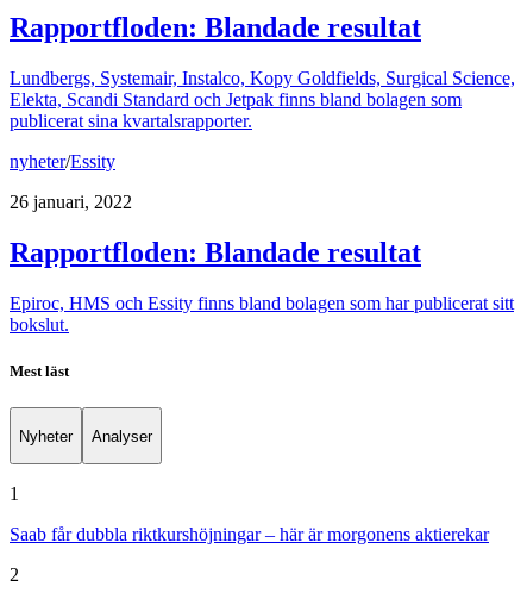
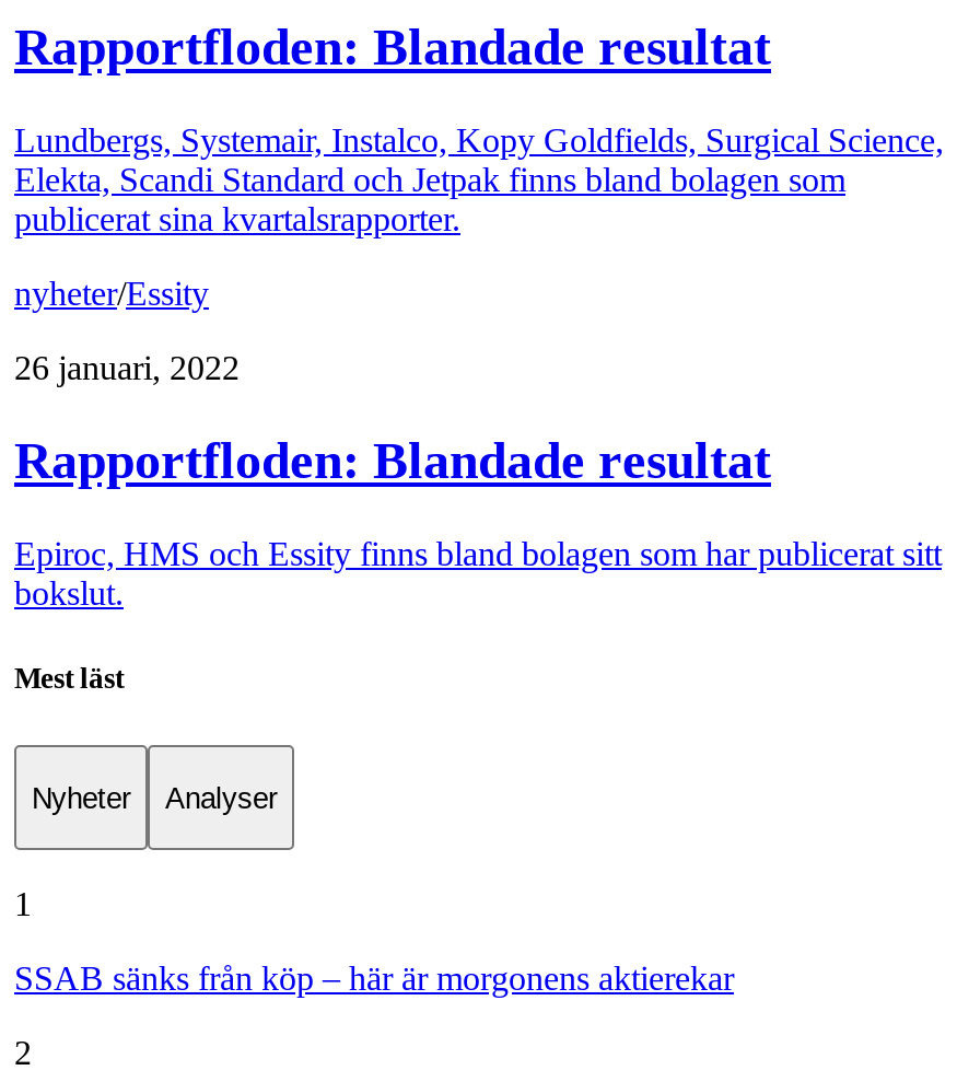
[10,524,489,544] Saab får dubbla riktkurshöjningar – här är morgonens aktierekar -> [14,959,734,997] SSAB sänks från köp – här är morgonens aktierekar

